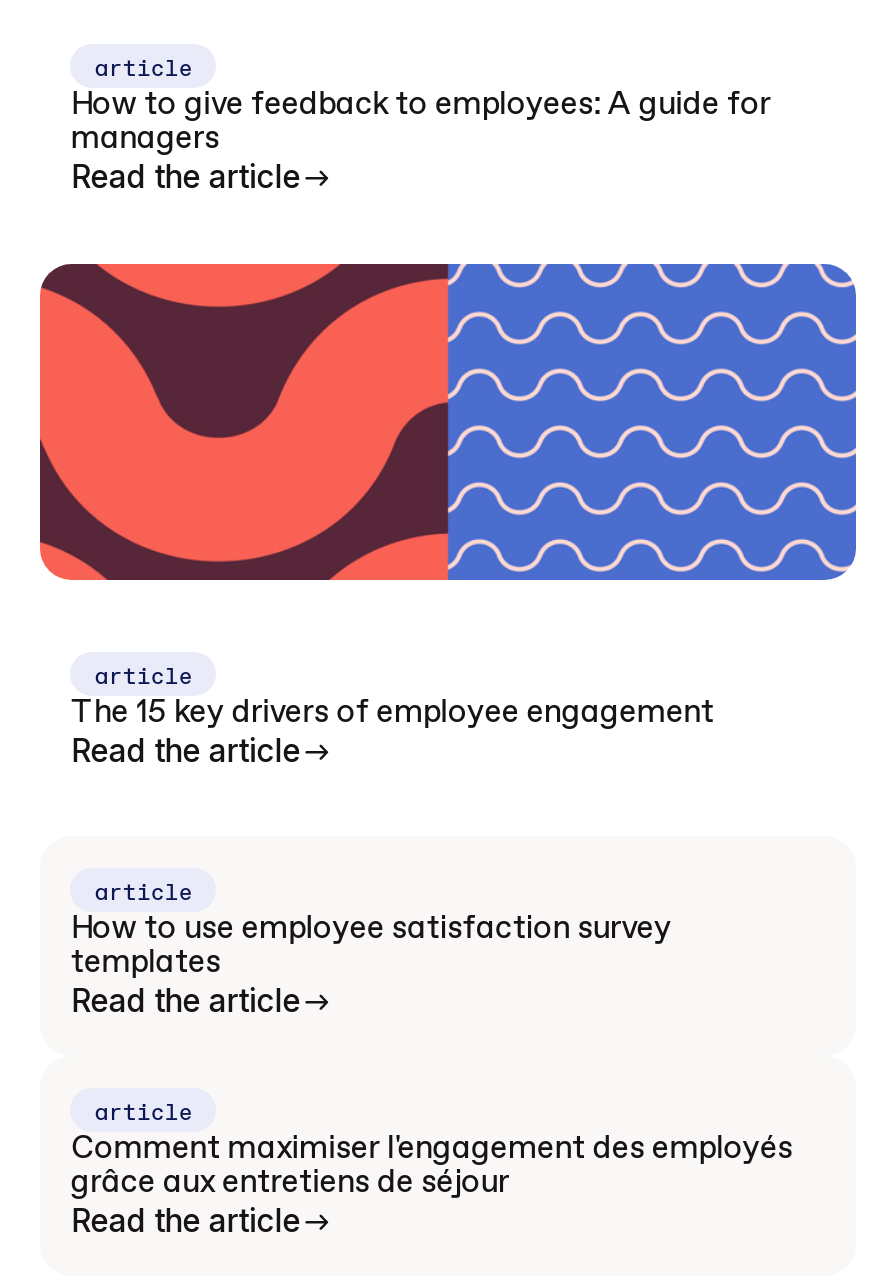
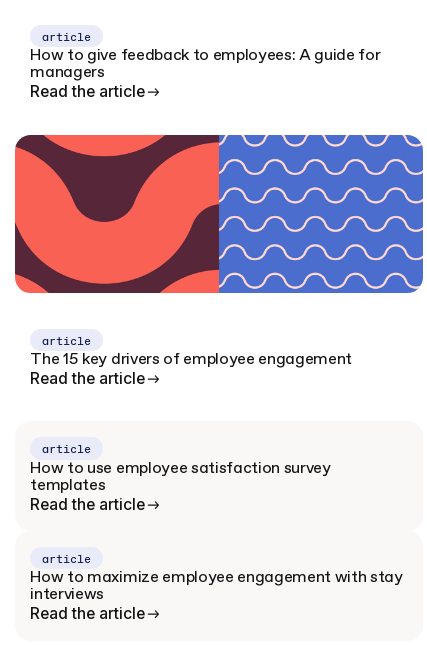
[71,1132,793,1200] Comment maximiser l'engagement des employés | grâce aux entretiens de séjour -> [30,569,403,603] How to maximize employee engagement with stay | interviews

